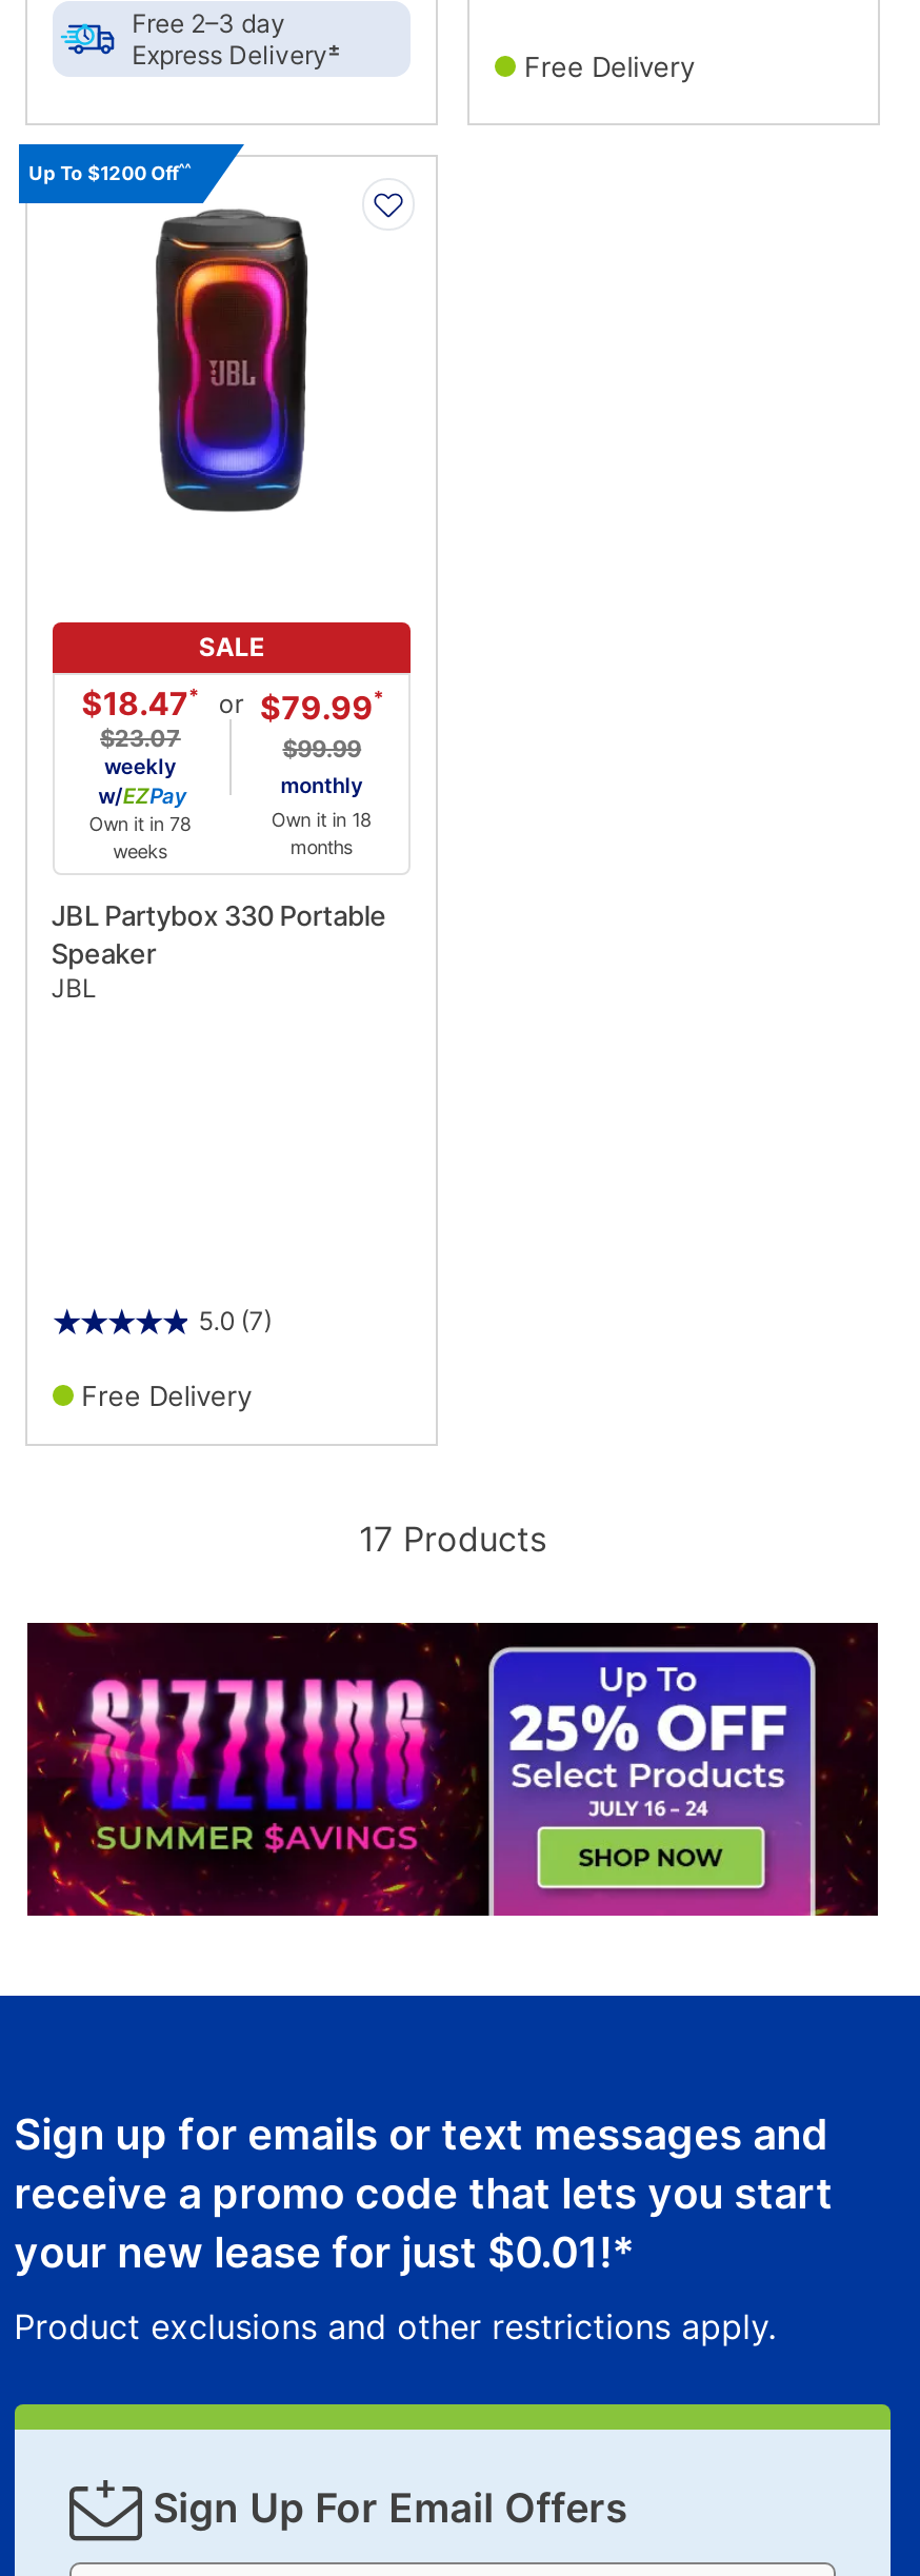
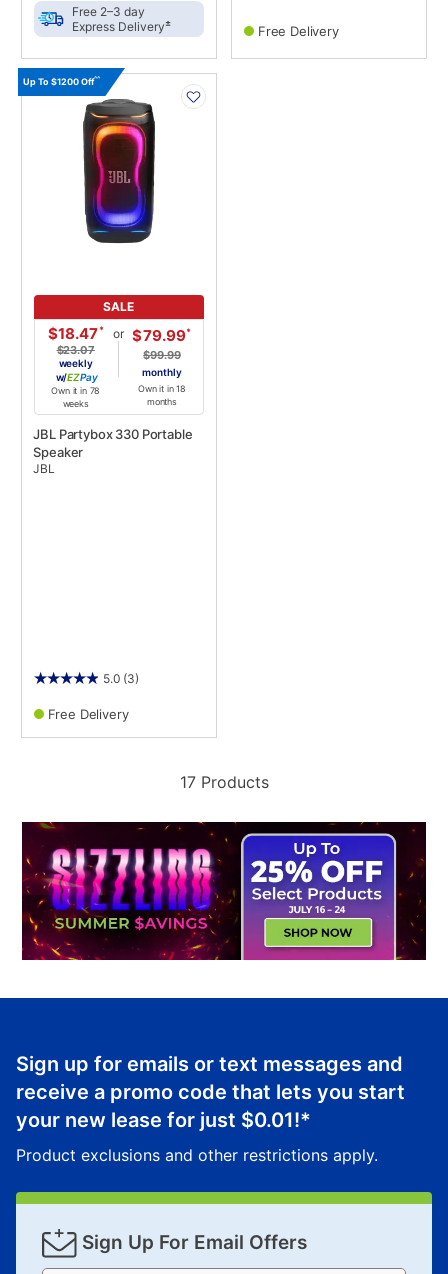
[199,1305,272,1336] 5.0 (7) -> [103,671,139,686] 5.0 (3)

